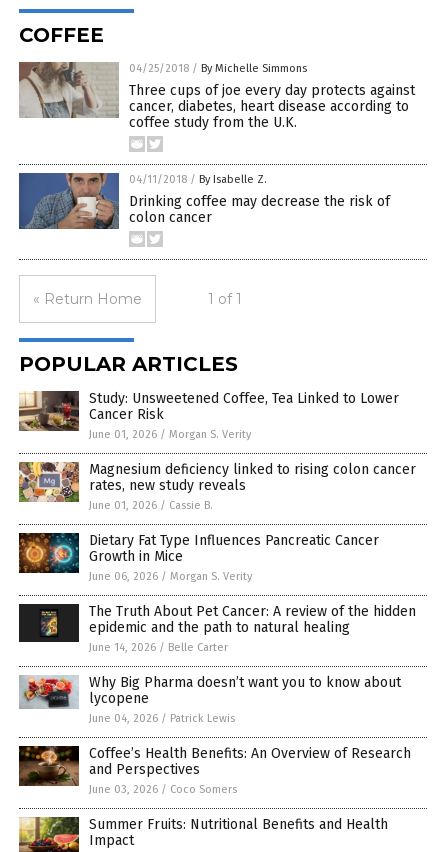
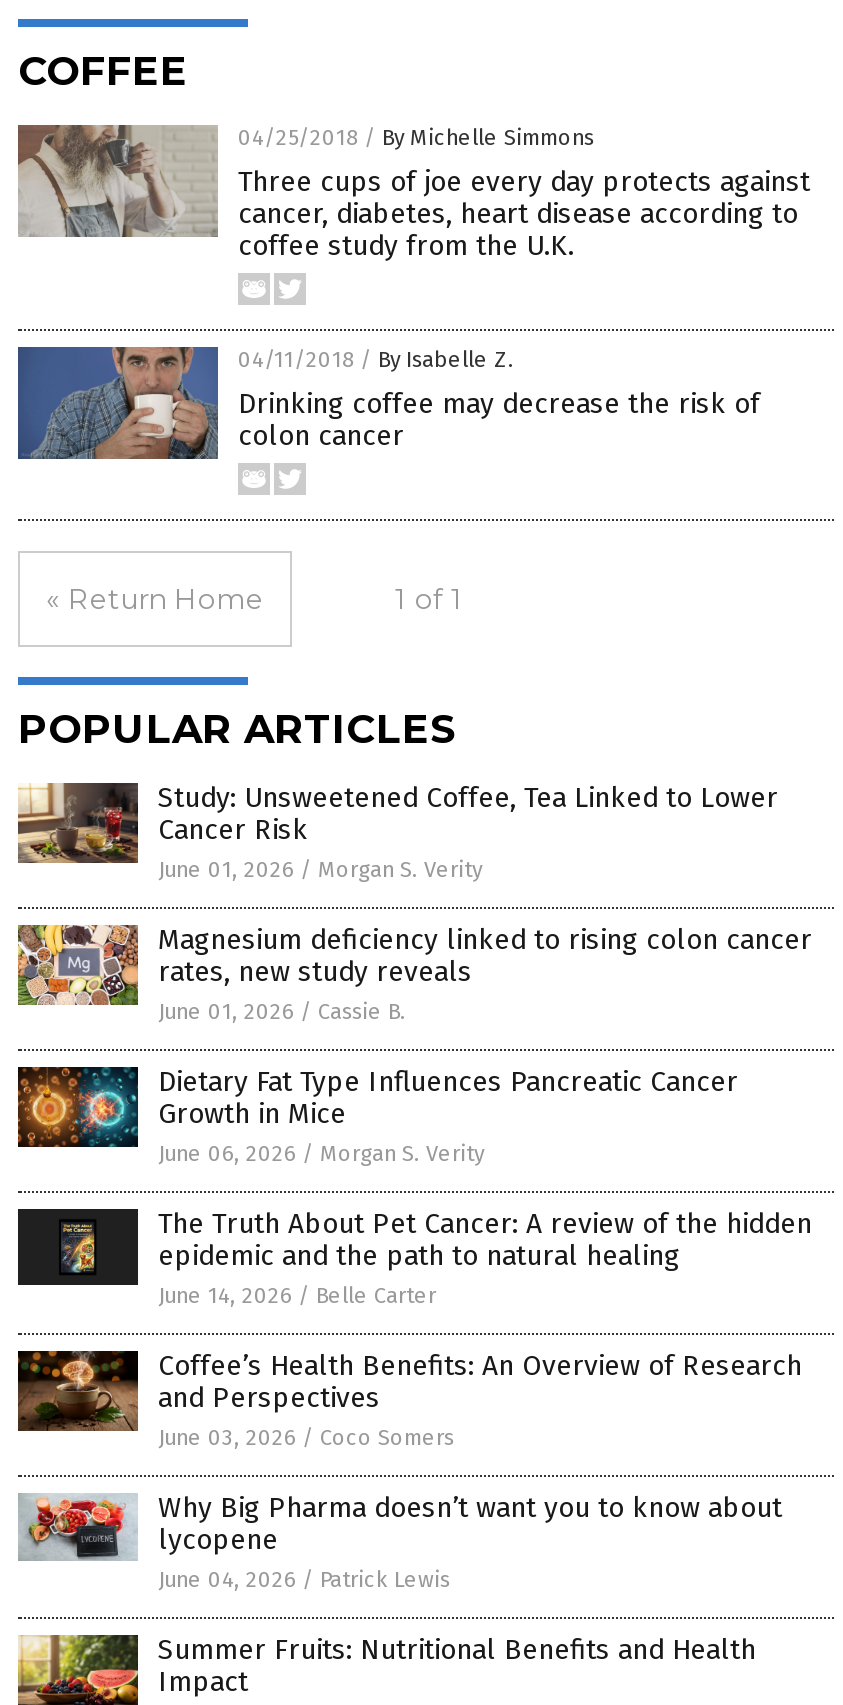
moved [19,670,401,725] -> [18,1483,782,1593]: [image] | Why Big Pharma doesn’t want you to know about | lycopene | June 04, 2026 / Patrick Lewis
moved [18,745,411,796] -> [18,1349,802,1451]: [image] | Coffee’s Health Benefits: An Overview of Research | and Perspectives | June 03, 2026 / Coco Somers

